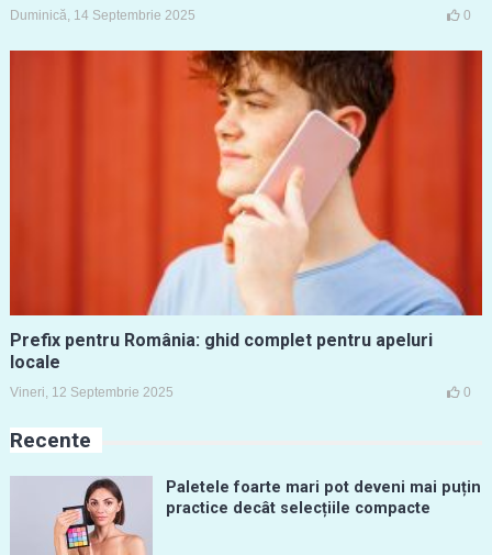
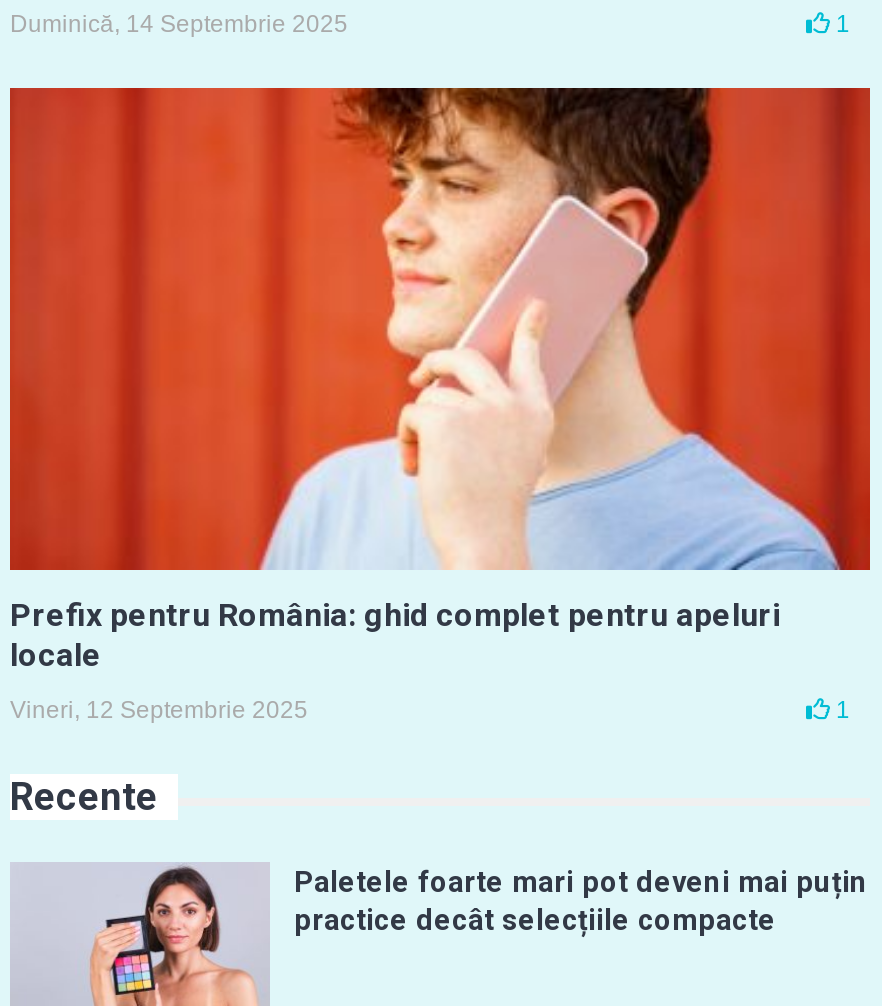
[463,7,471,23] 0 -> [836,10,850,38] 1
[463,385,471,400] 0 -> [836,697,850,725] 1

